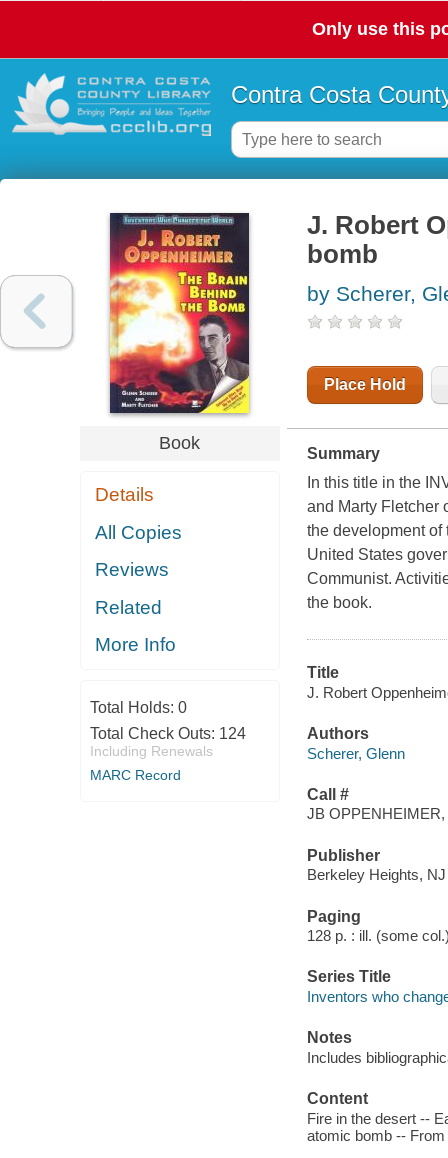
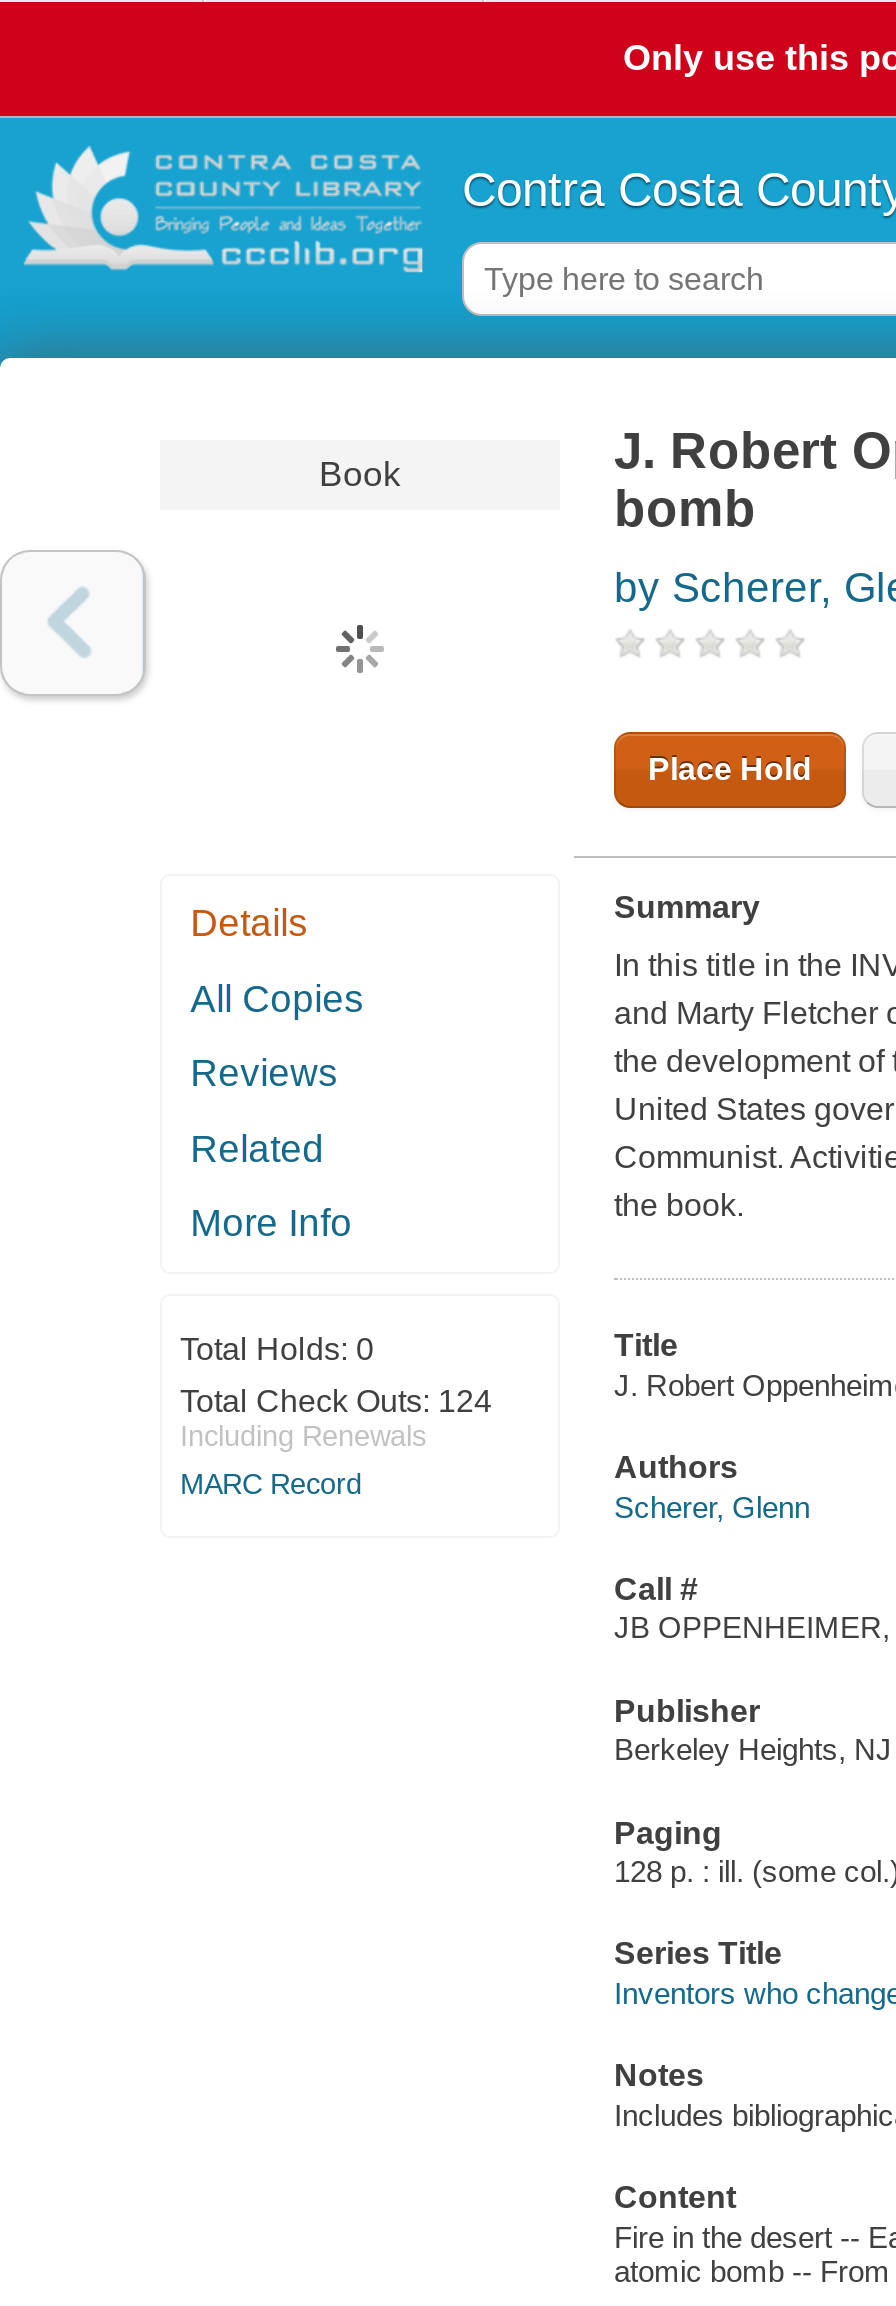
[108,212,251,416] [image] -> none
moved [159,433,200,453] -> [319,454,401,494]: Book
moved [90,484,246,783] -> [180,902,492,1499]: Details | All Copies | Reviews | ... | Including Renewals | MARC Record

